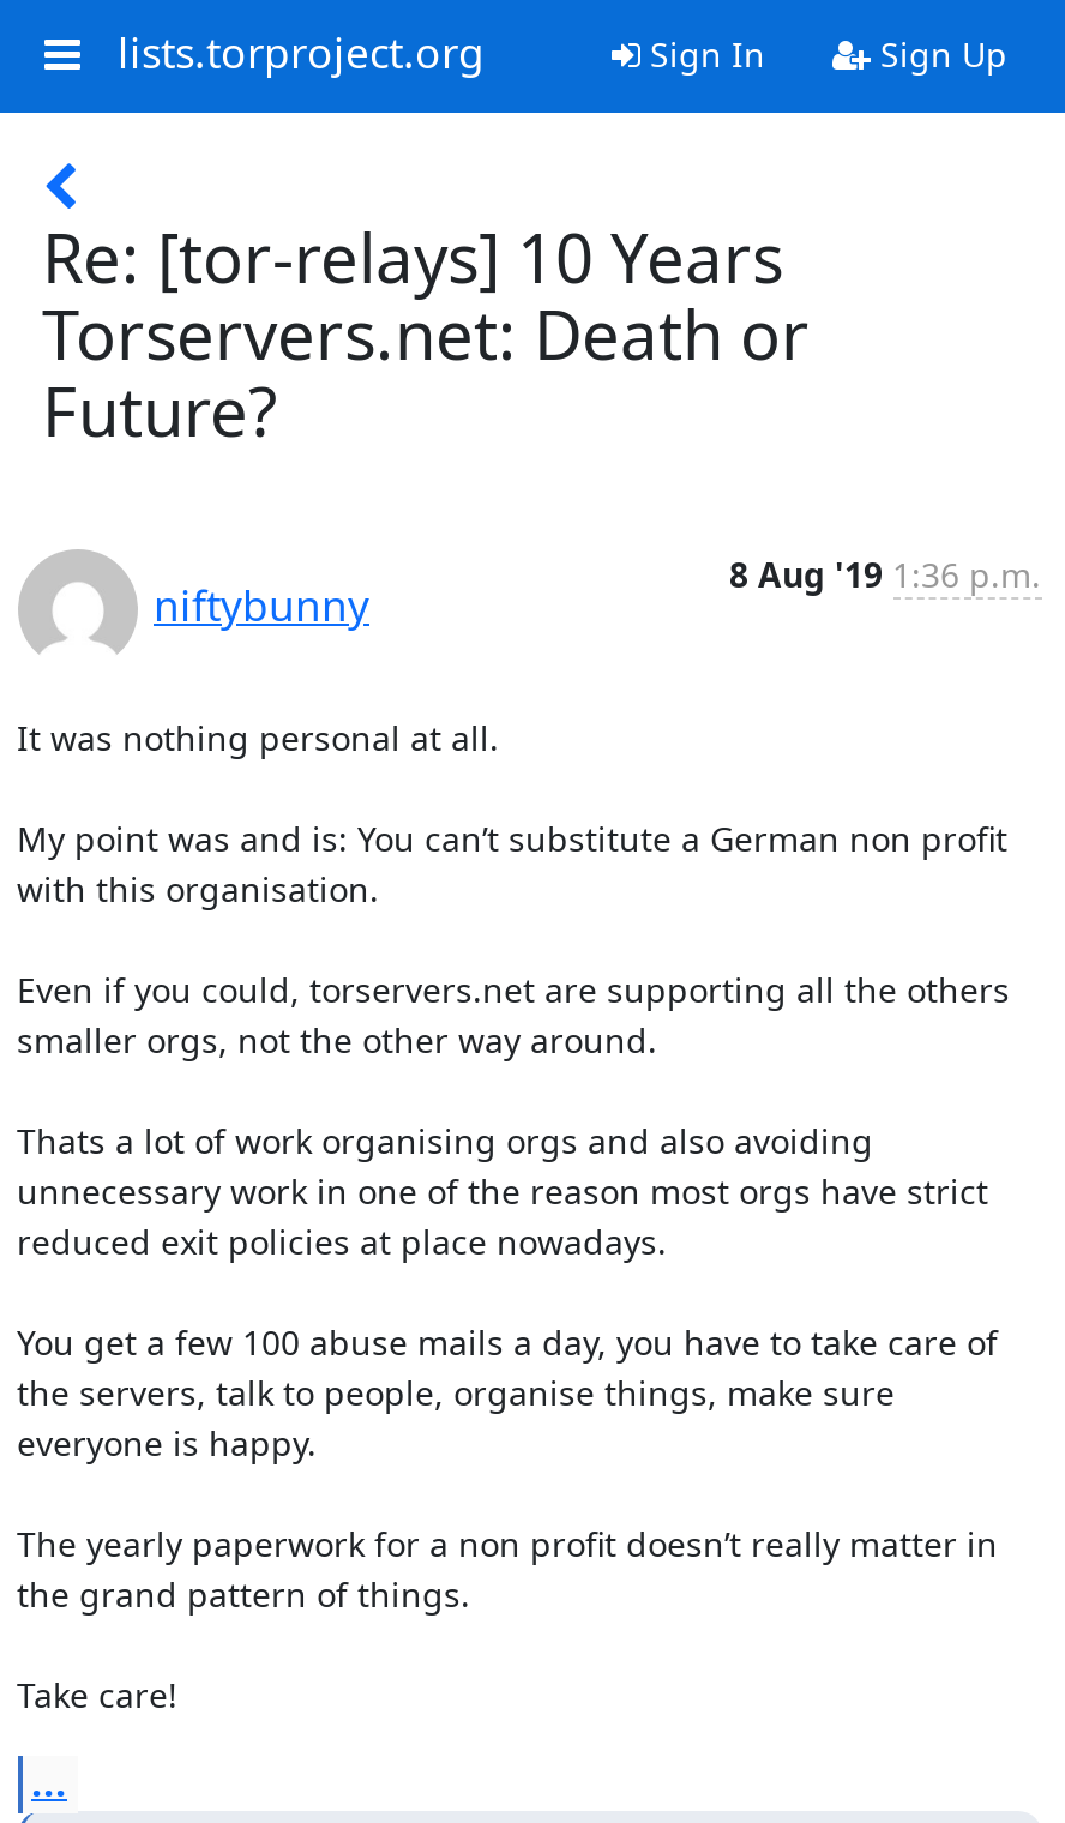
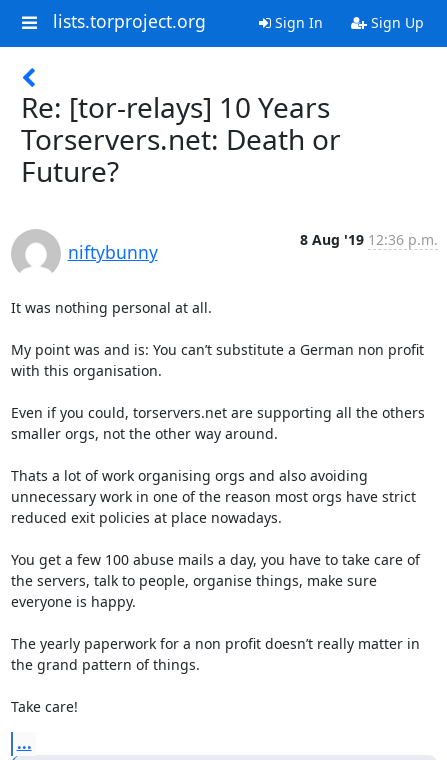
[729,552,1041,597] 8 Aug '19 1:36 p.m. -> [299,230,437,249] 8 Aug '19 12:36 p.m.

